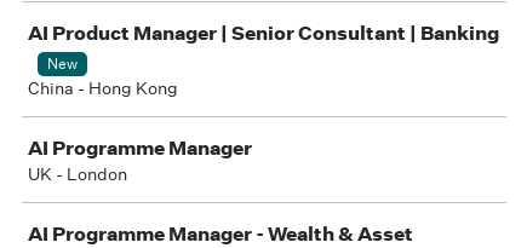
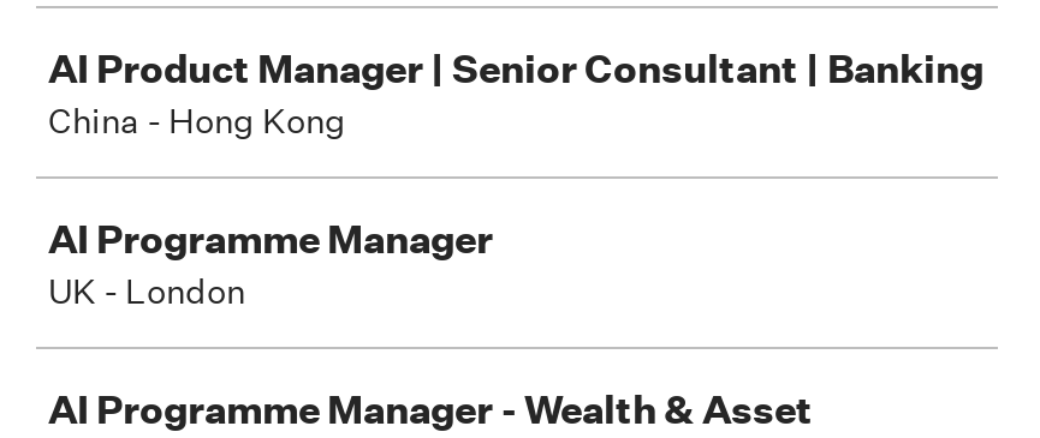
[47,53,78,74] New -> none

